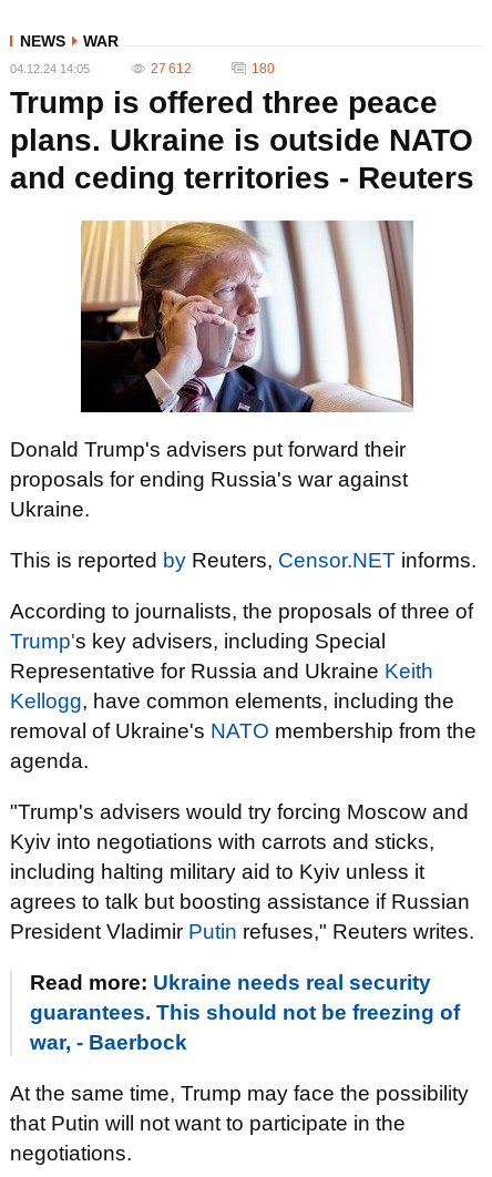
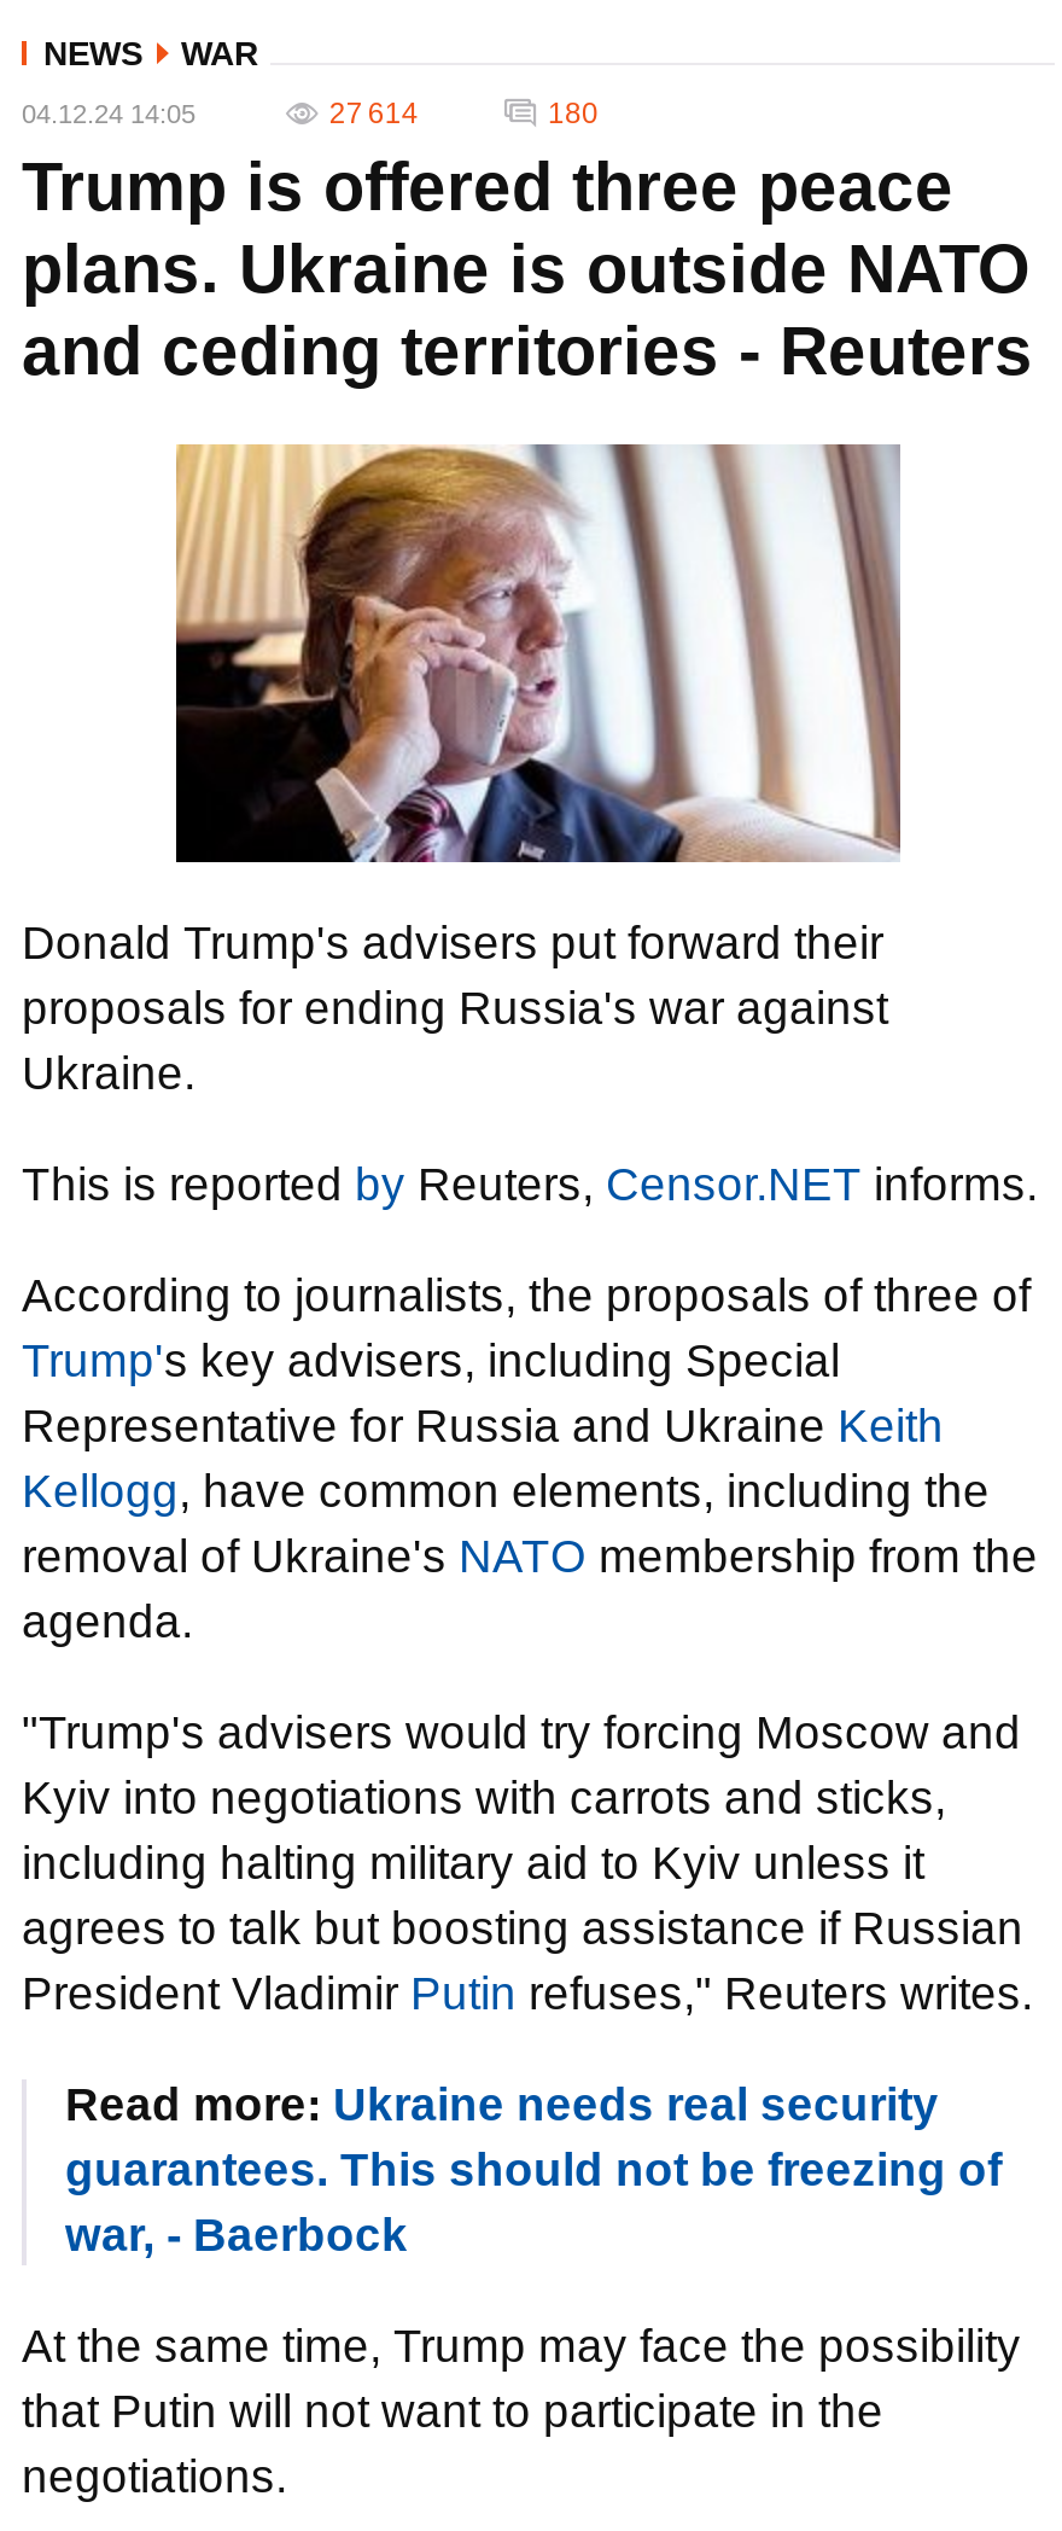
[151,61,192,76] 27 612 -> [329,96,419,130] 27 614

